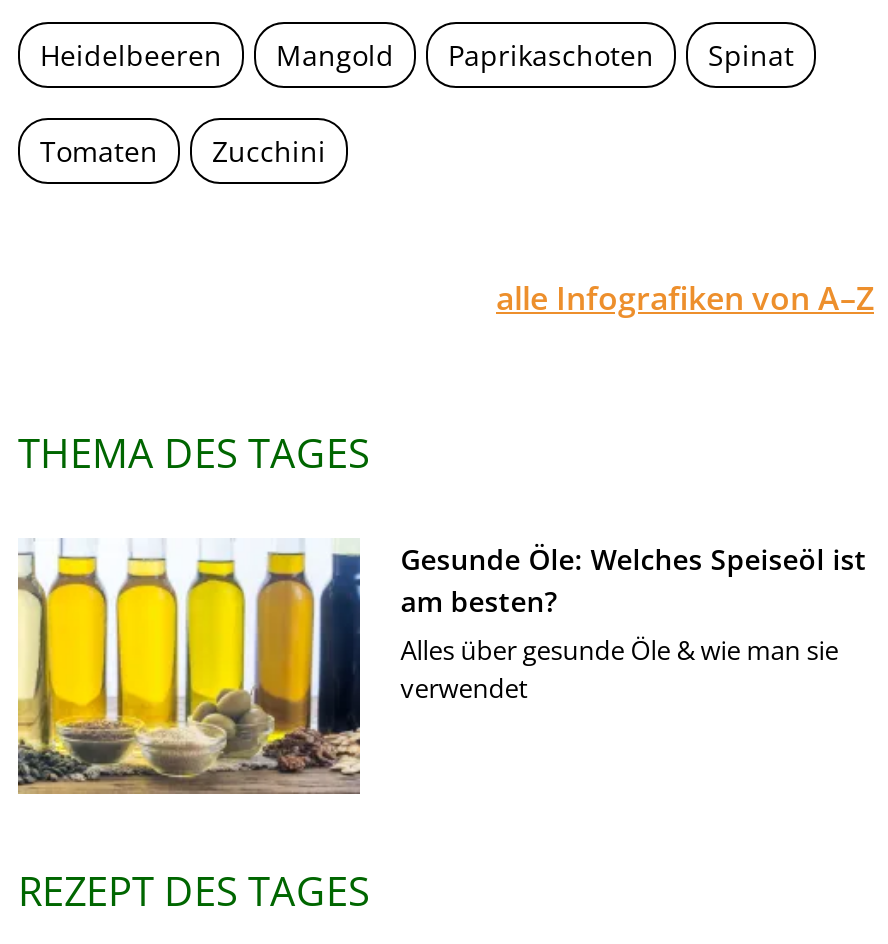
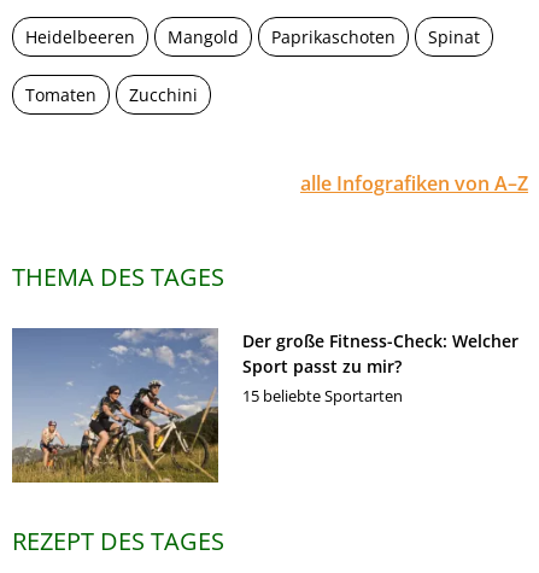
[16,538,866,794] [image] | Gesunde Öle: Welches Speiseöl ist | am besten? | Alles über gesunde Öle & wie man sie | verwendet -> [11,327,519,484] [image] | Der große Fitness-Check: Welcher | Sport passt zu mir? | 15 beliebte Sportarten

